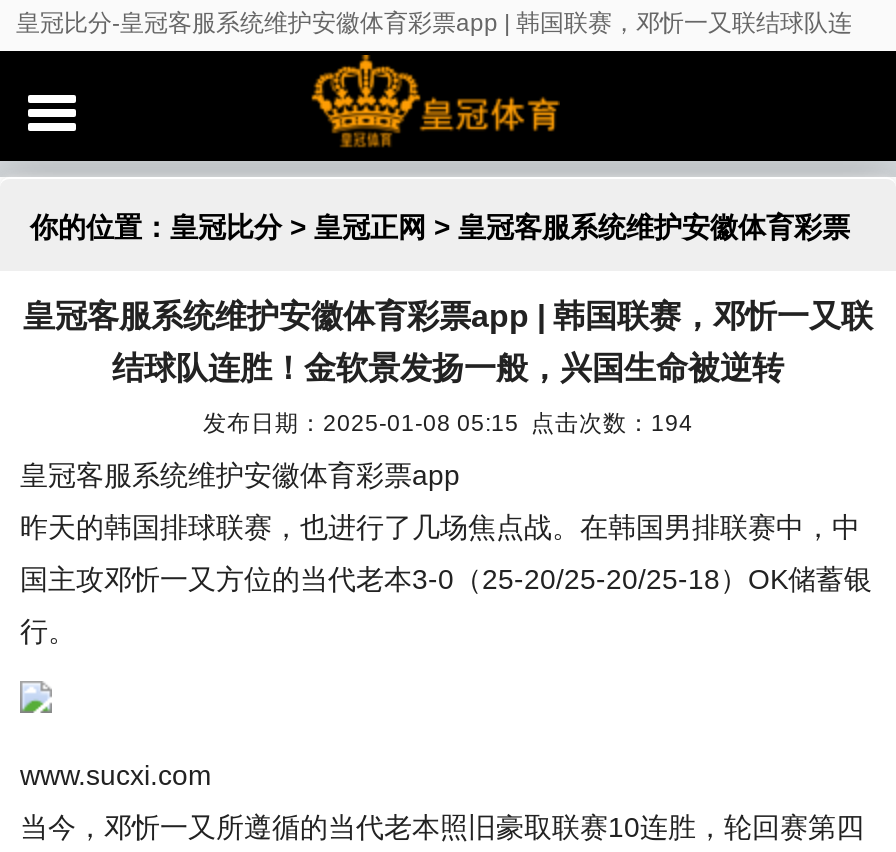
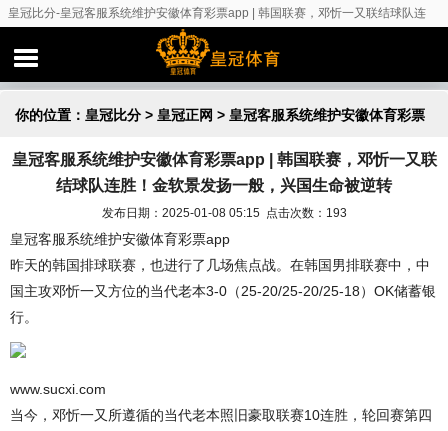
[203,409,693,435] 发布日期：2025-01-08 05:15 点击次数：194 -> [101,206,346,219] 发布日期：2025-01-08 05:15 点击次数：193

